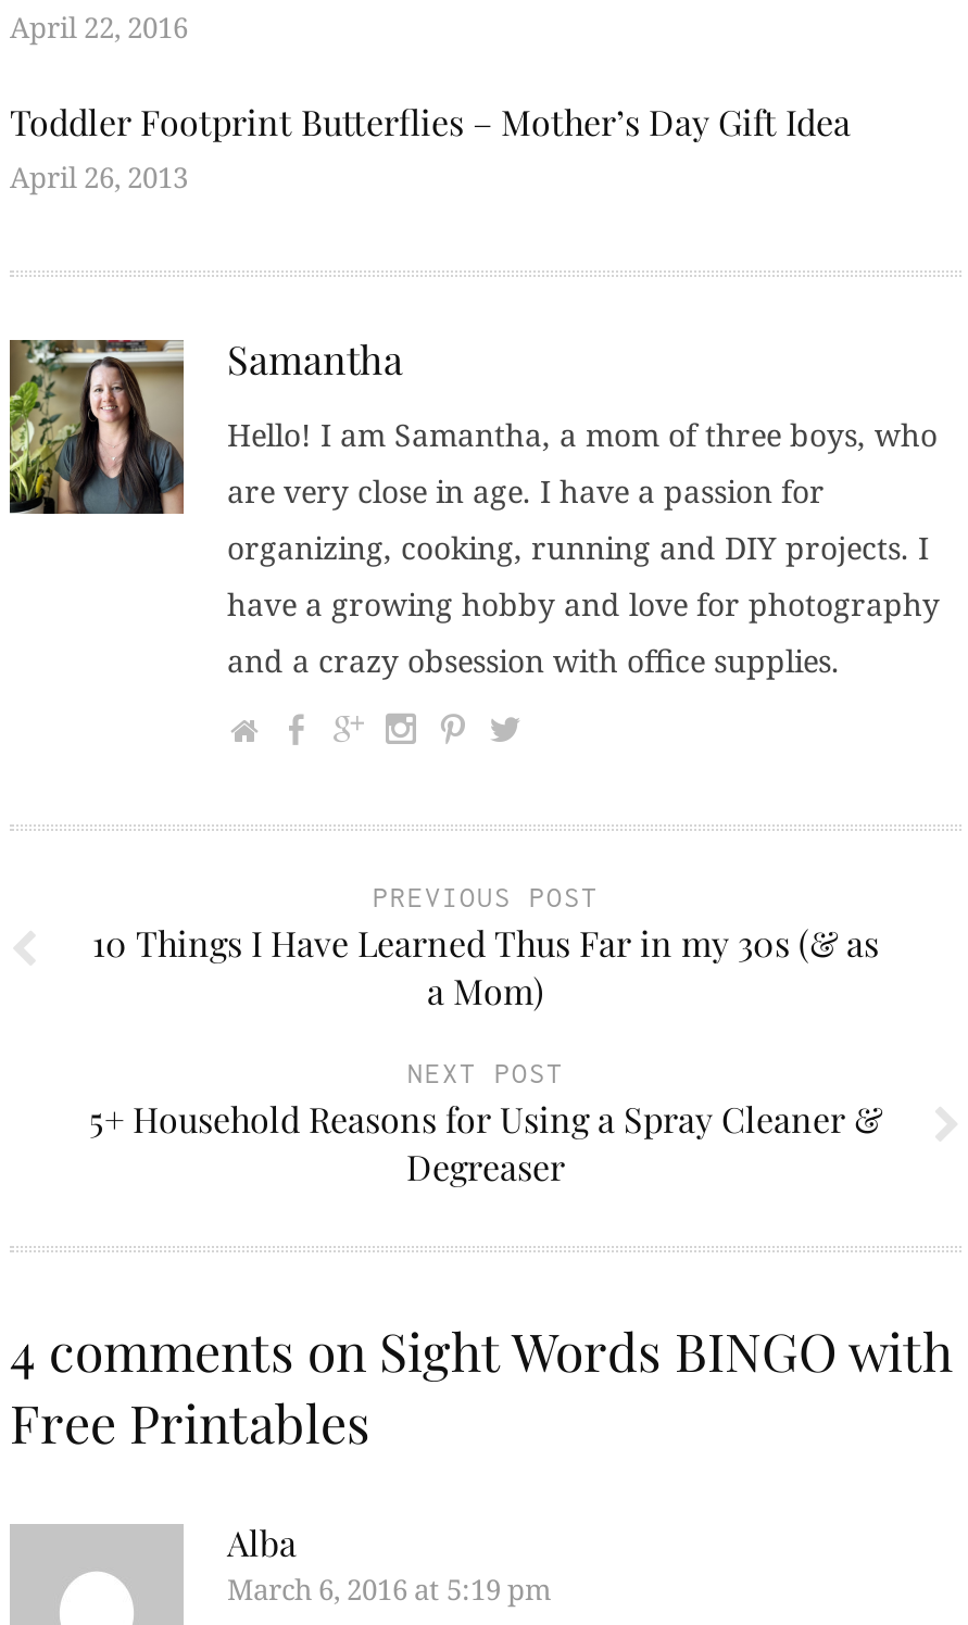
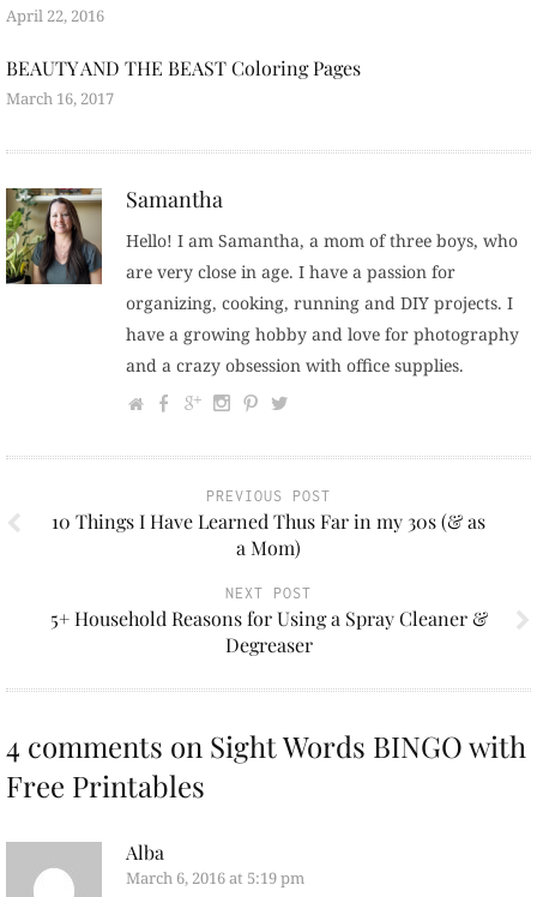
[10,99,851,197] Toddler Footprint Butterflies – Mother’s Day Gift Idea | April 26, 2013 -> [6,55,361,109] BEAUTY AND THE BEAST Coloring Pages | March 16, 2017

